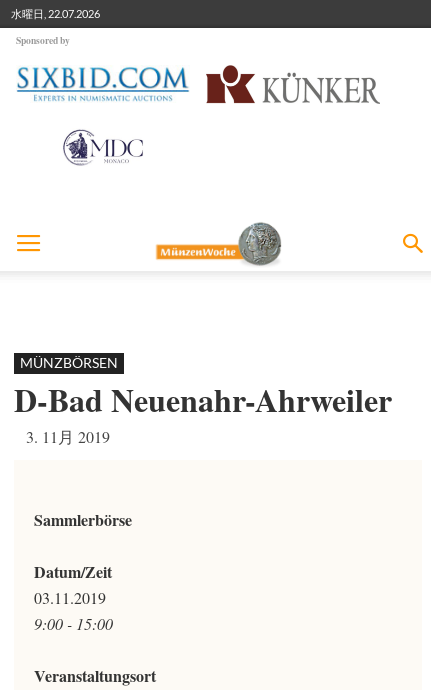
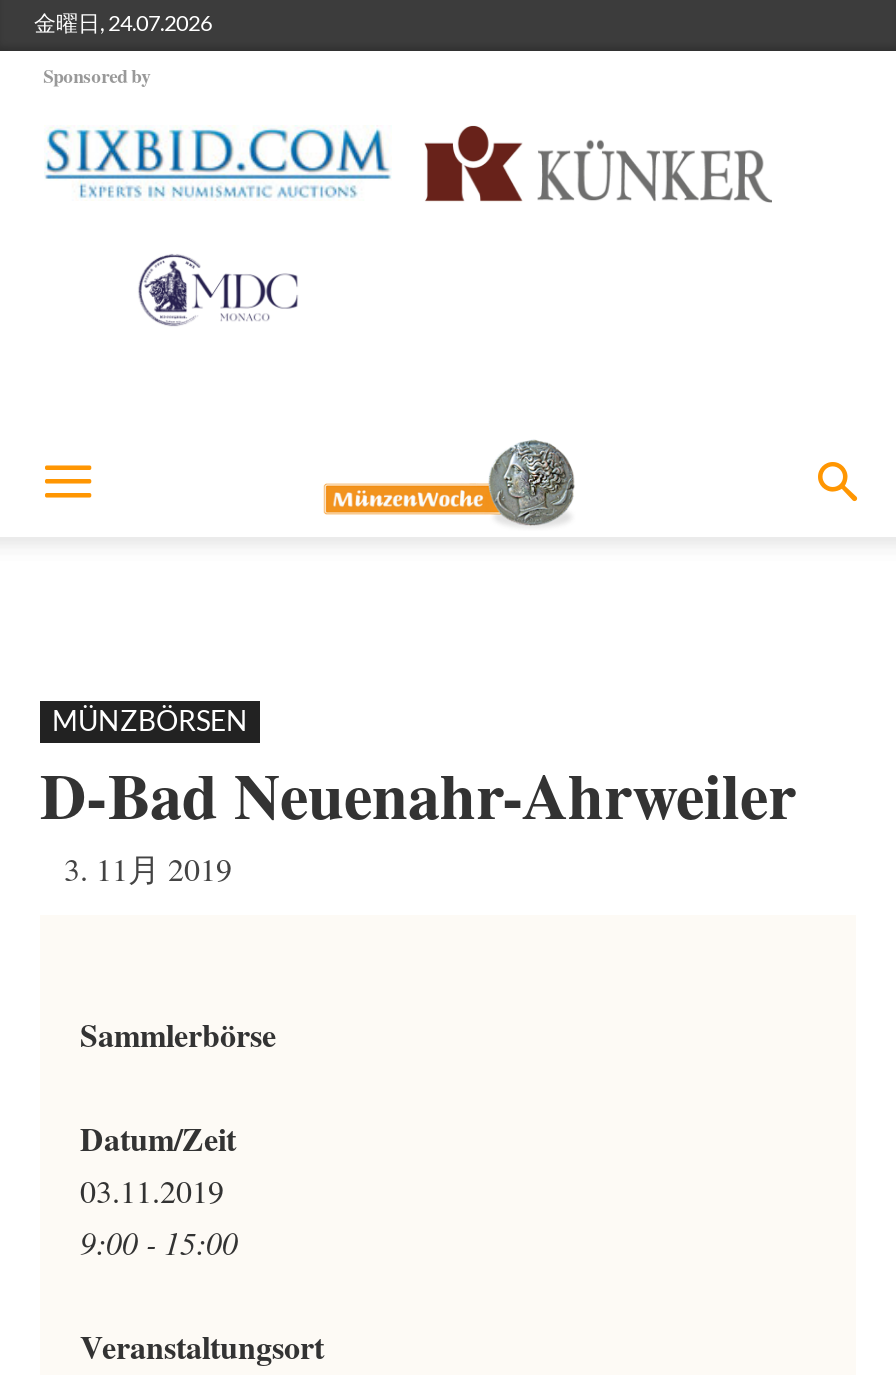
[11,7,100,20] 水曜日, 22.07.2026 -> [34,9,212,35] 金曜日, 24.07.2026

